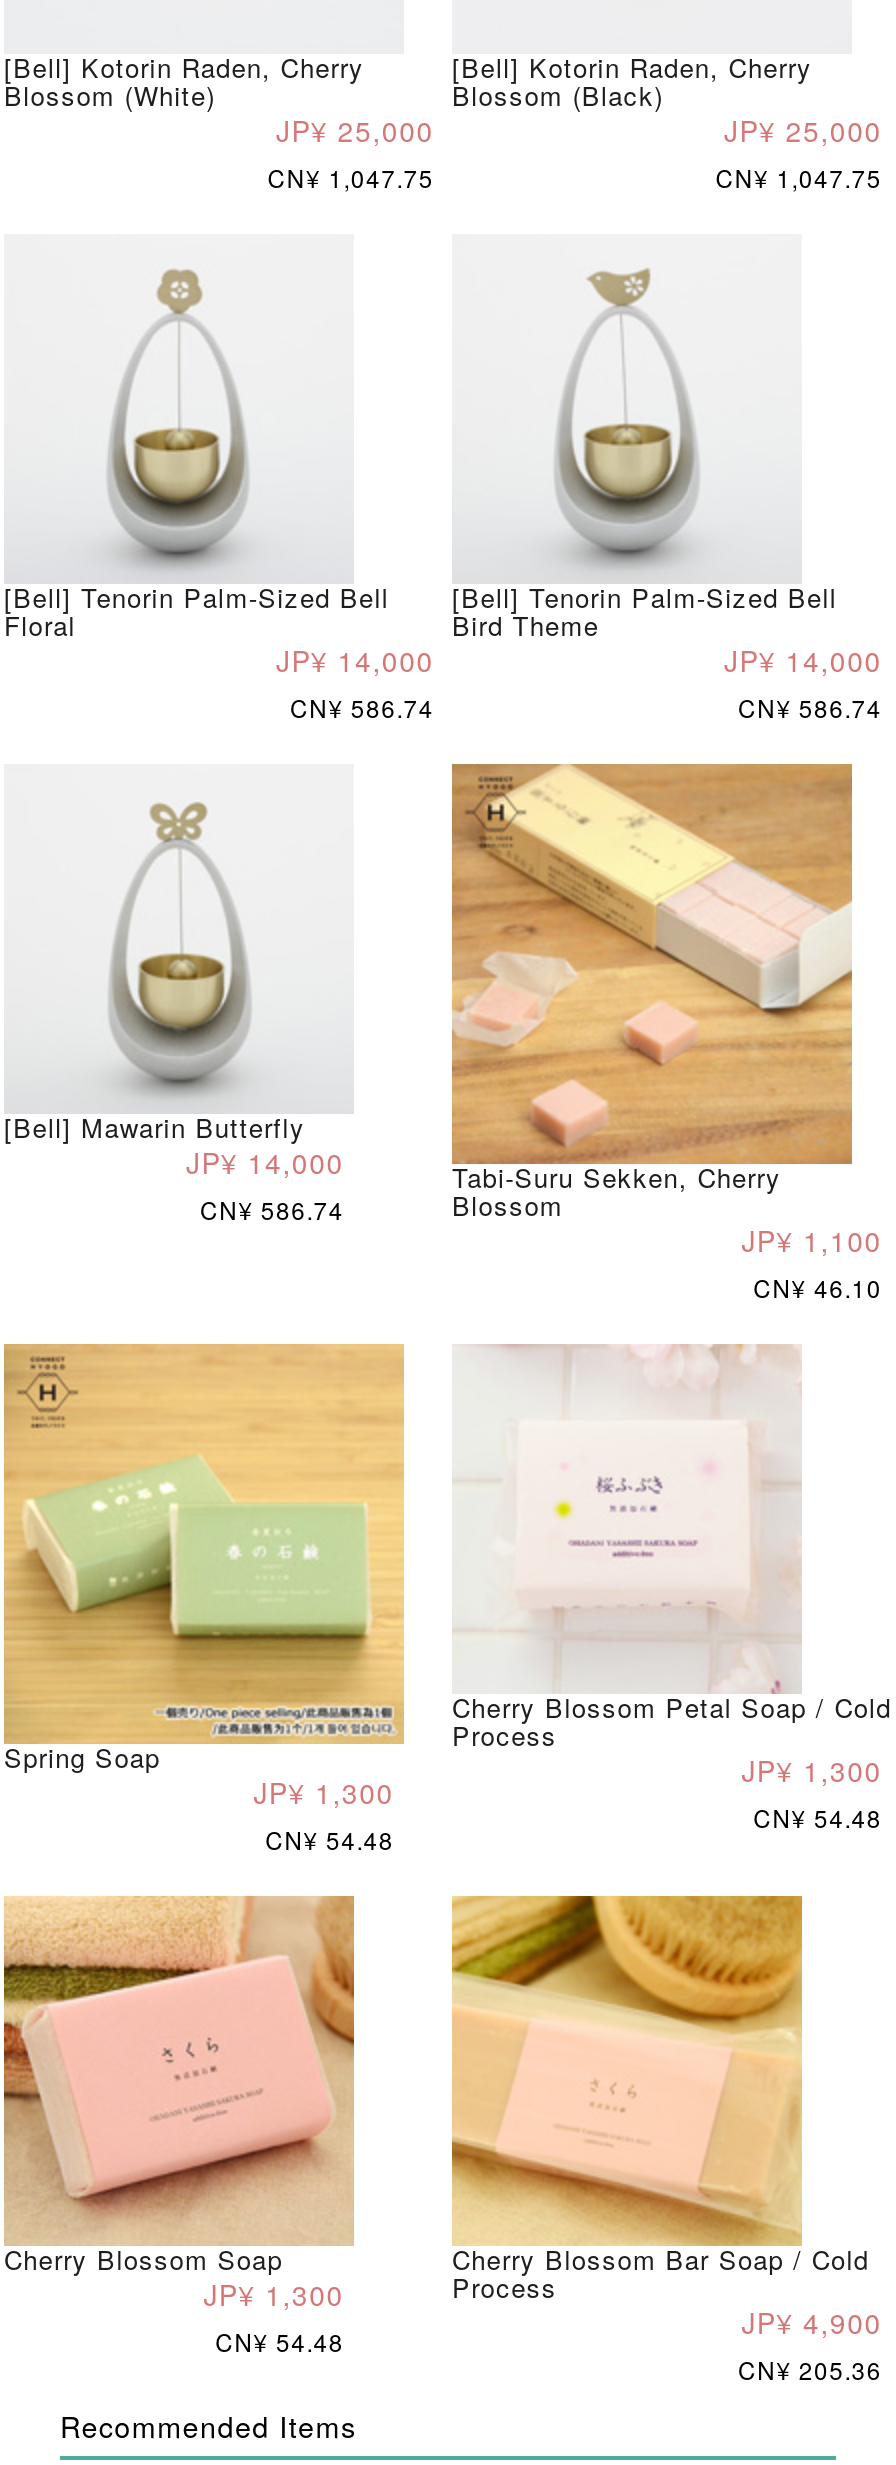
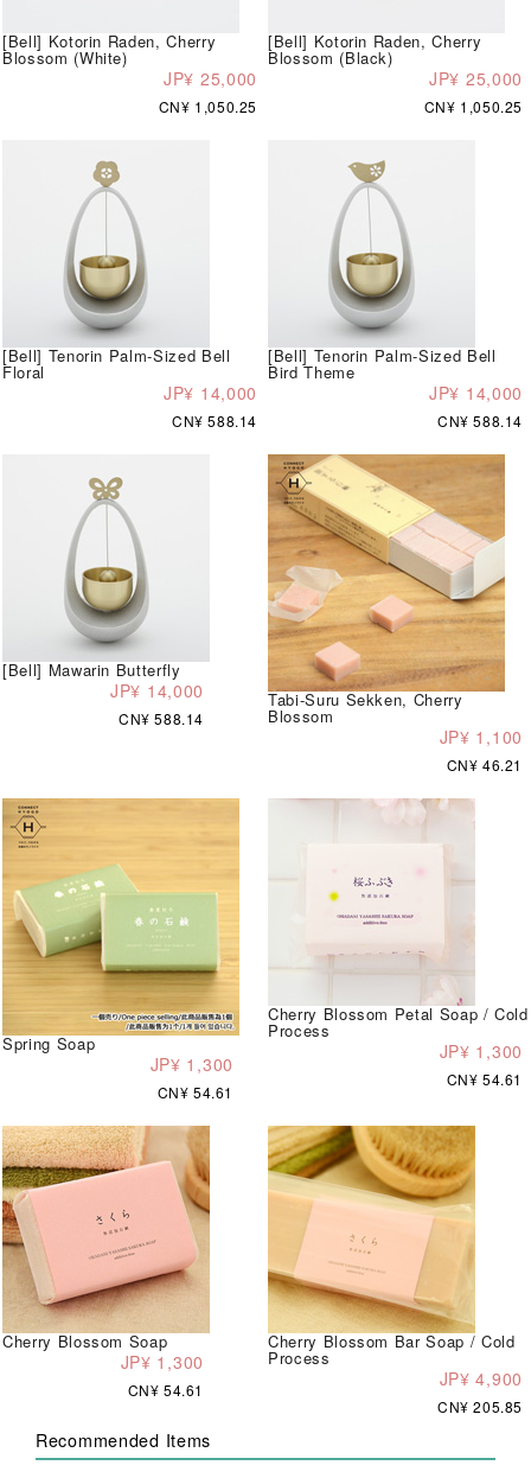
[268,159,434,193] CN¥ 1,047.75 -> [159,96,257,116] CN¥ 1,050.25
[716,159,882,193] CN¥ 1,047.75 -> [424,96,523,116] CN¥ 1,050.25
[290,689,434,723] CN¥ 586.74 -> [172,410,257,430] CN¥ 588.14
[738,689,882,723] CN¥ 586.74 -> [437,410,523,430] CN¥ 588.14
[200,1191,344,1225] CN¥ 586.74 -> [119,708,204,728] CN¥ 588.14
[753,1269,882,1303] CN¥ 46.10 -> [446,754,523,774] CN¥ 46.21
[753,1799,882,1833] CN¥ 54.48 -> [446,1068,523,1089] CN¥ 54.61
[265,1821,394,1855] CN¥ 54.48 -> [157,1081,233,1102] CN¥ 54.61
[215,2323,344,2357] CN¥ 54.48 -> [128,1379,204,1399] CN¥ 54.61
[738,2351,882,2385] CN¥ 205.36 -> [437,1396,523,1416] CN¥ 205.85

